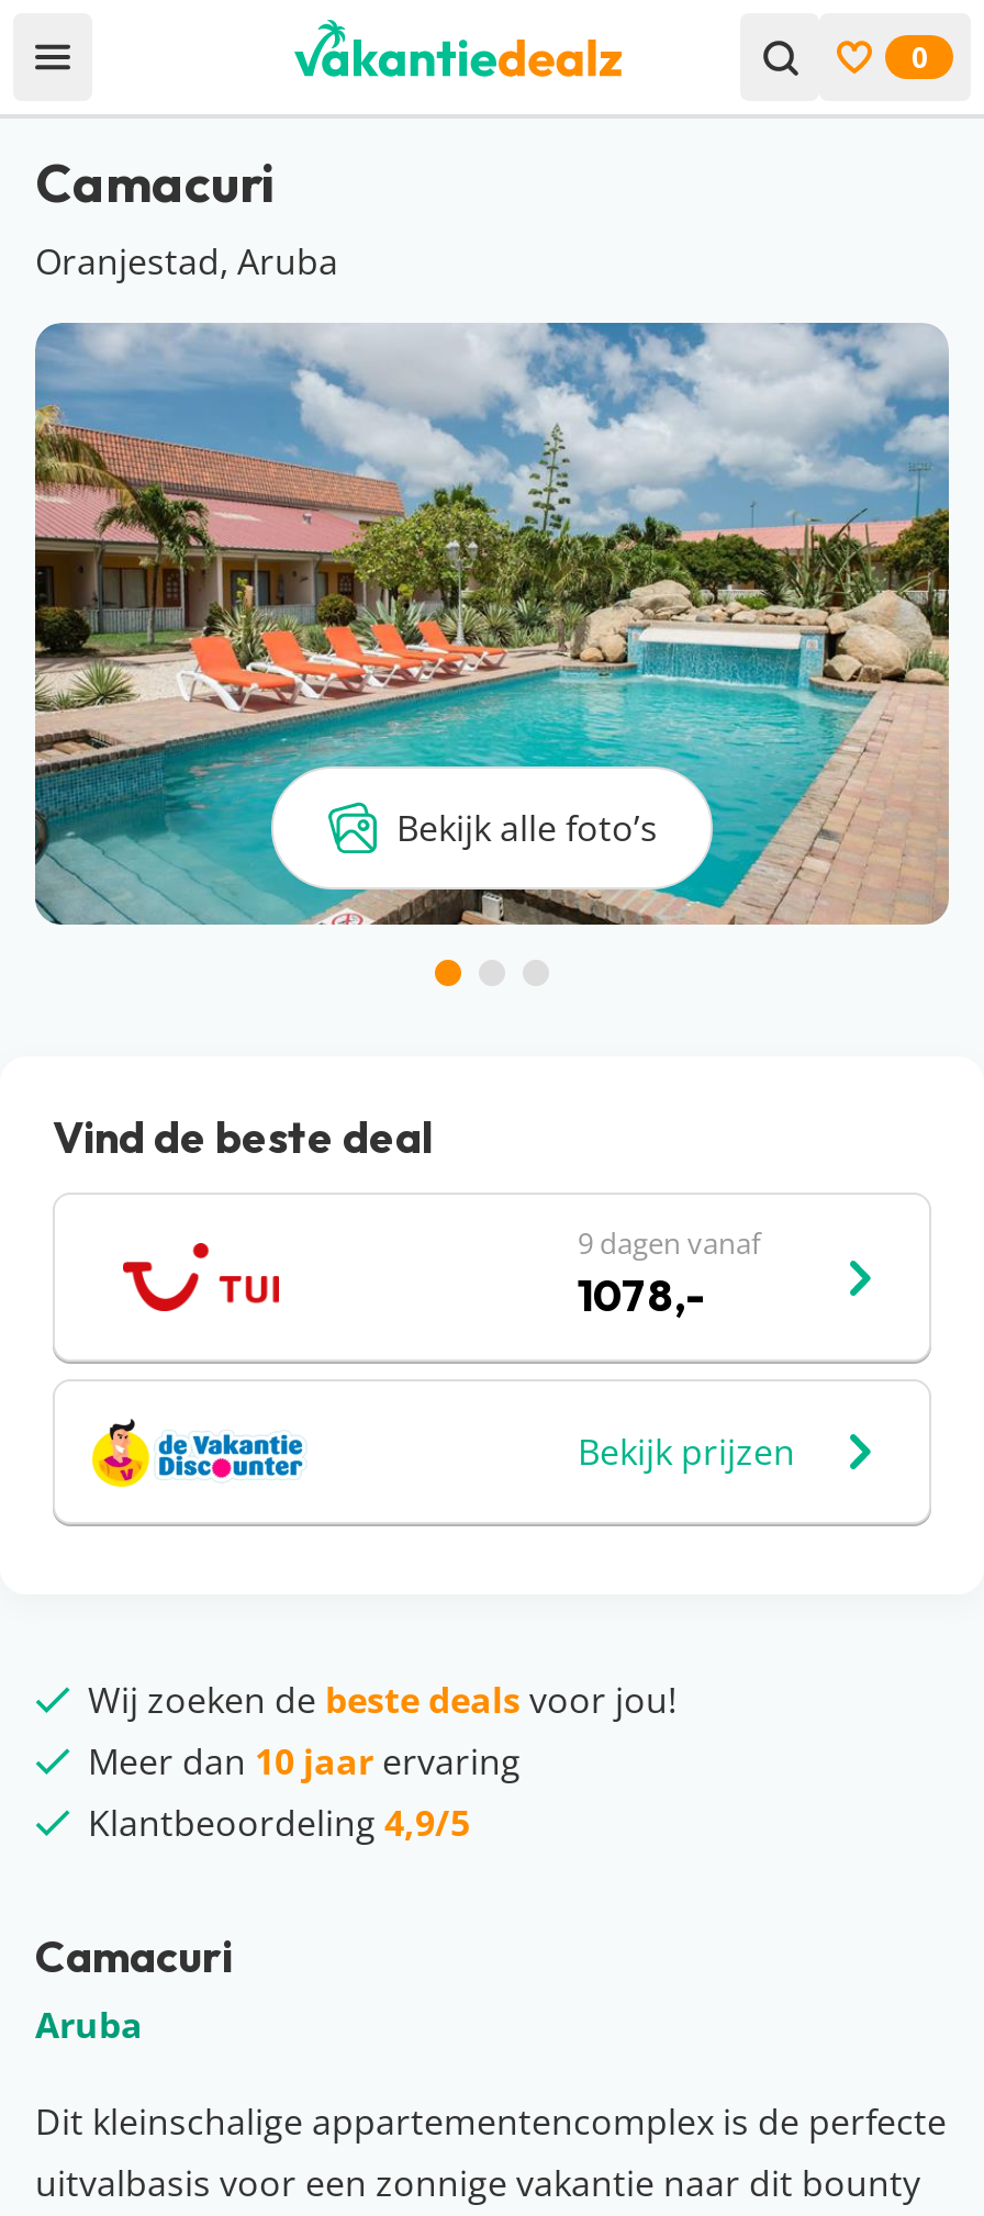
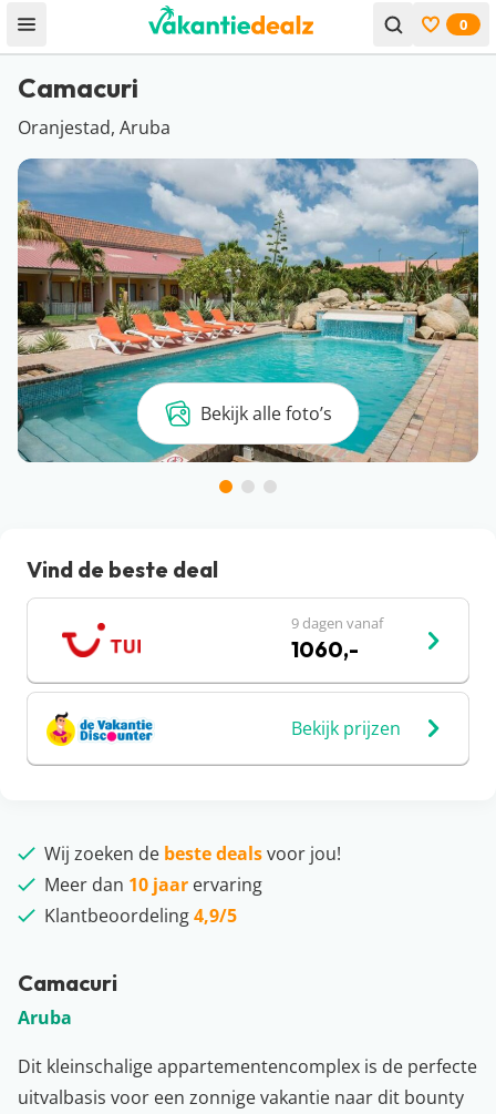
[578,1267,705,1322] 1078,- -> [291,635,359,663] 1060,-

